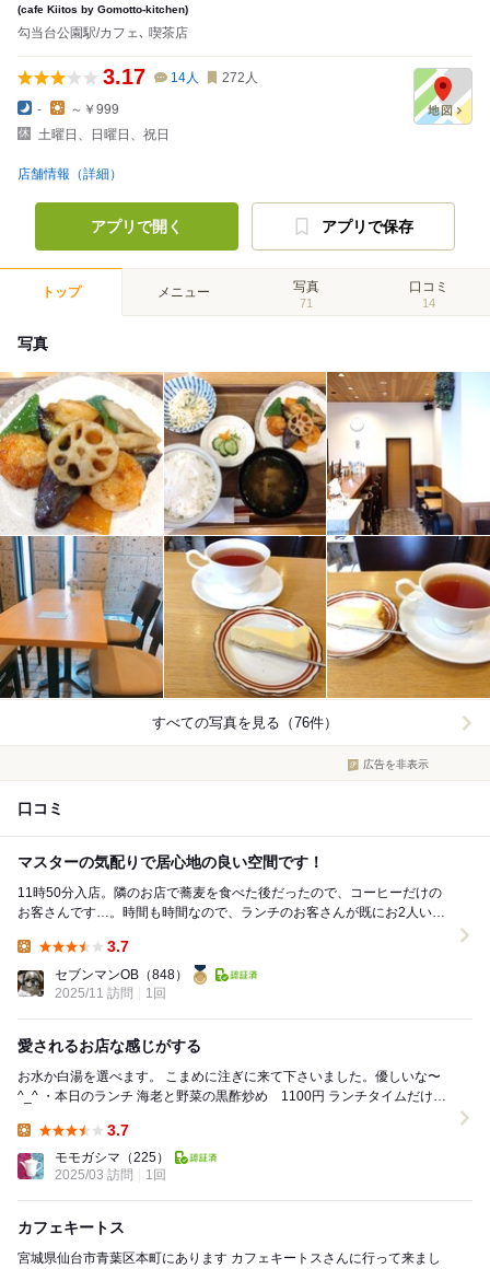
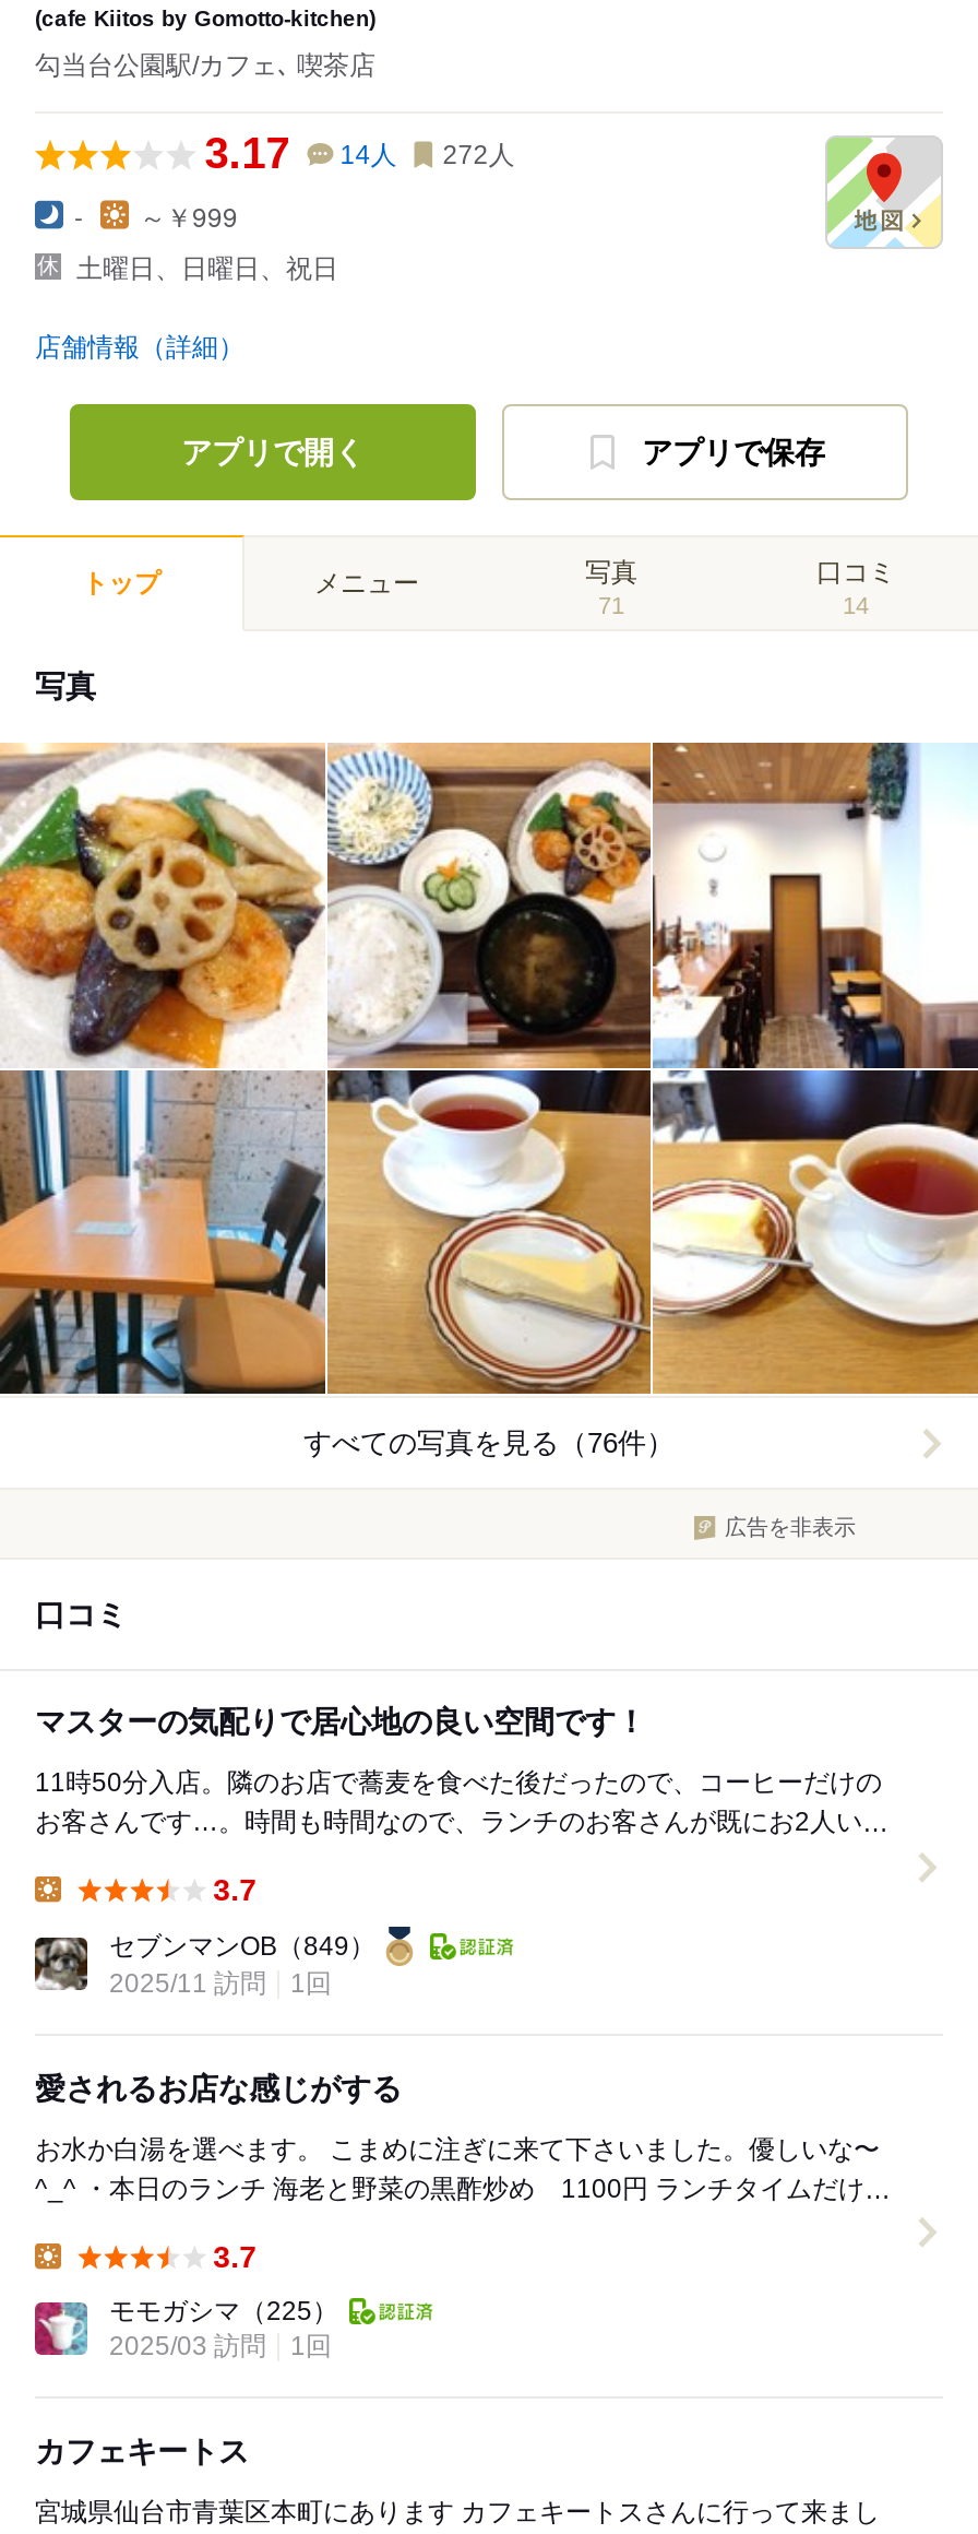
[55,967,188,983] セブンマンOB（848） -> [109,1932,375,1962] セブンマンOB（849）

